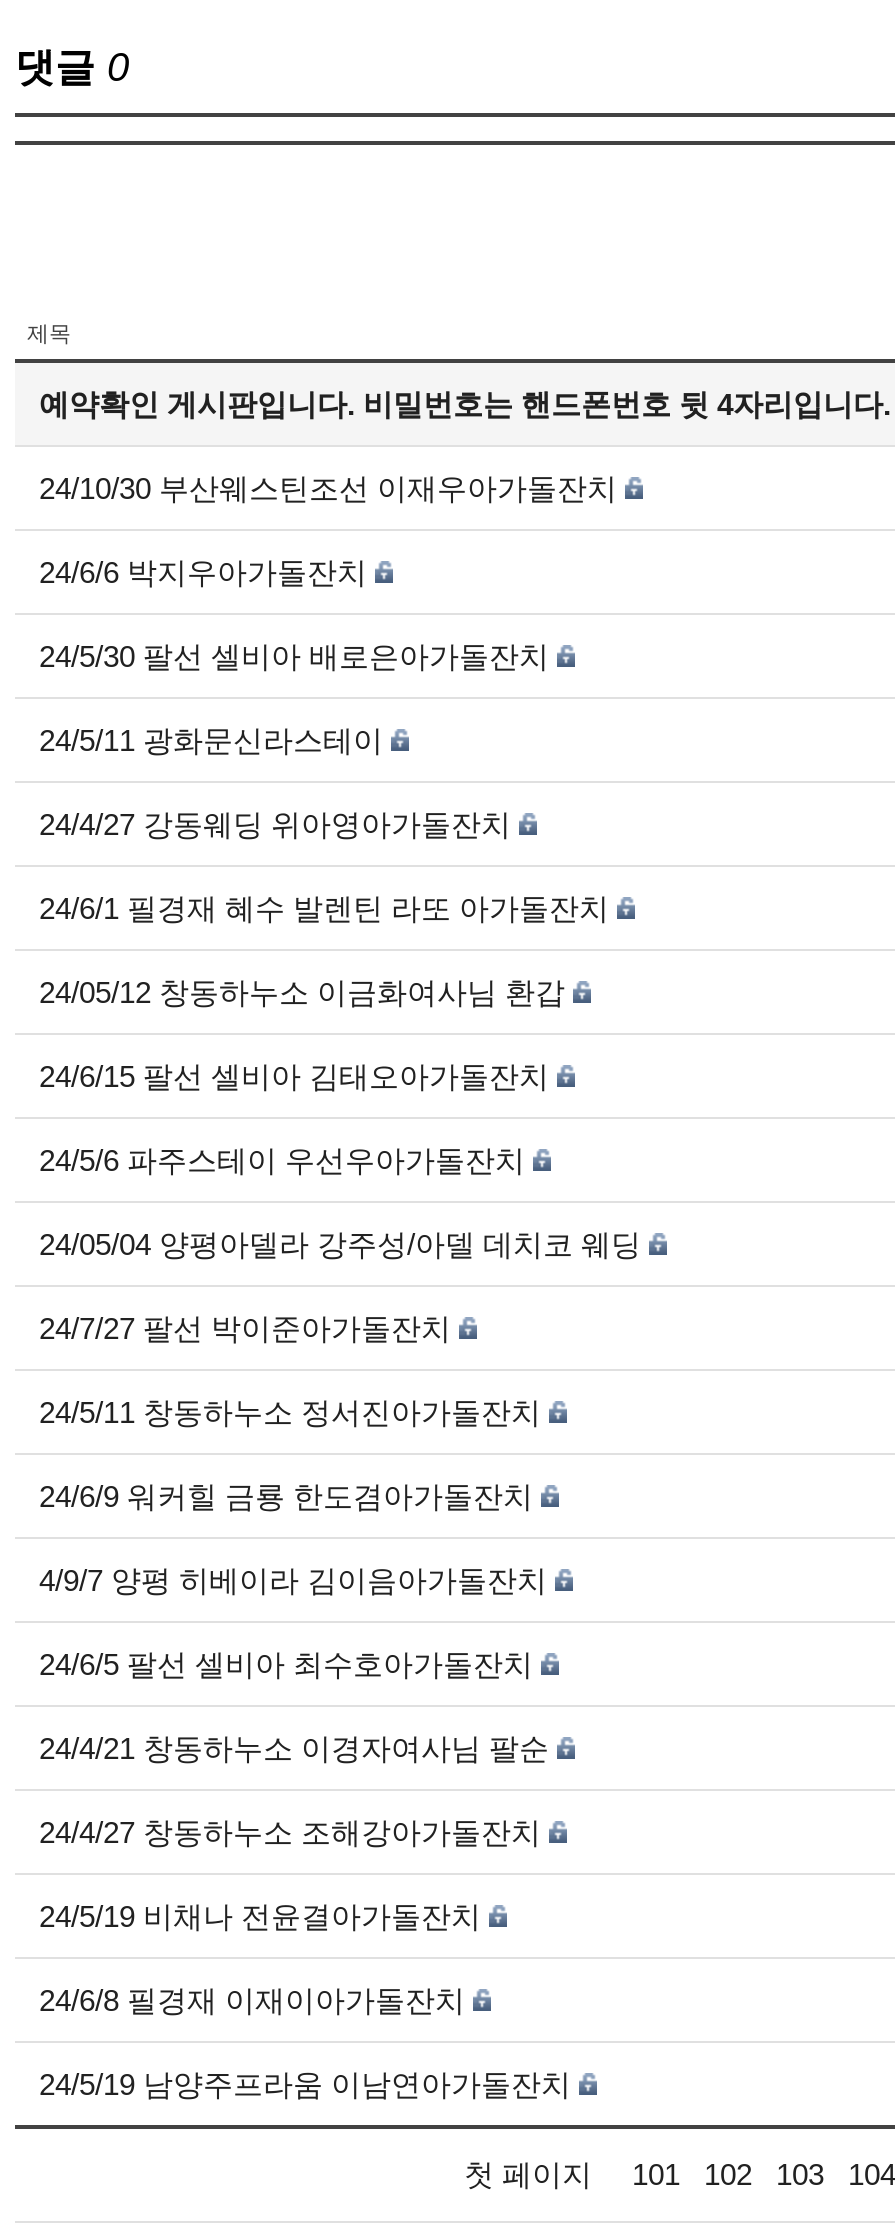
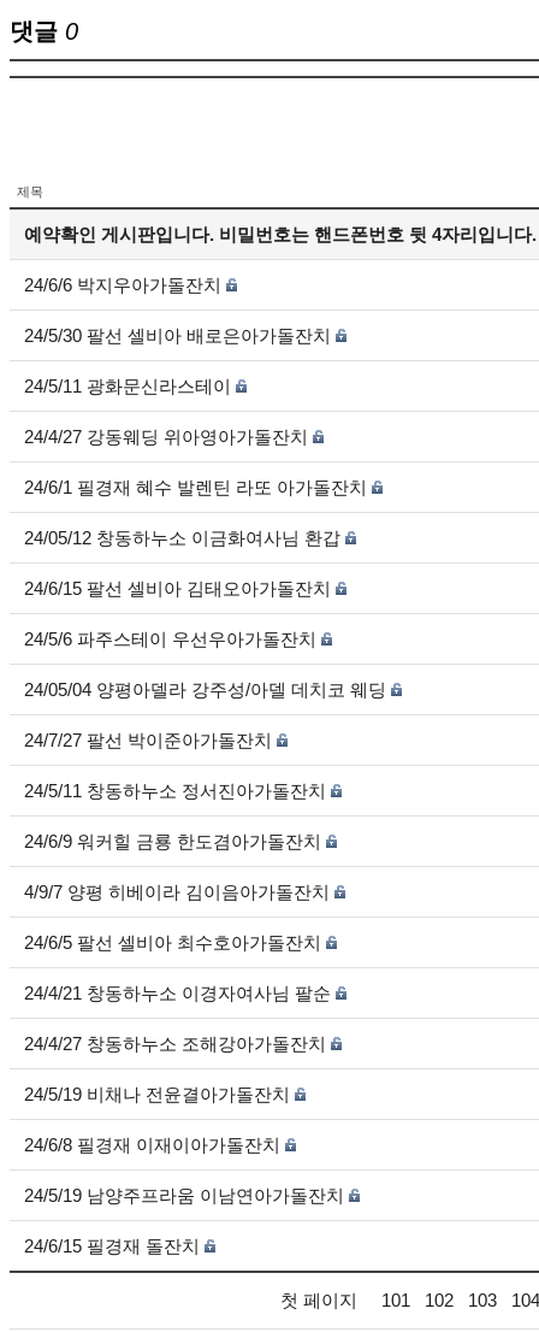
[39,471,617,505] 24/10/30 부산웨스틴조선 이재우아가돌잔치 -> none
moved [39,639,641,2101] -> [24,325,386,1206]: 24/5/30 팔선 셀비아 배로은아가돌잔치 | 24/5/11 광화문신라스테이 | 24/4/27 강동웨딩 위아영아가돌잔치 | ... | 24/5/19 비채나 전윤결아가돌잔치 | 24/5/19 남양주프라움 이남연아가돌잔치
none -> [24,1236,200,1256] 24/6/15 필경재 돌잔치

